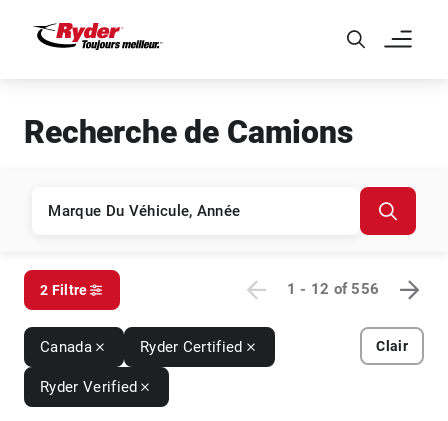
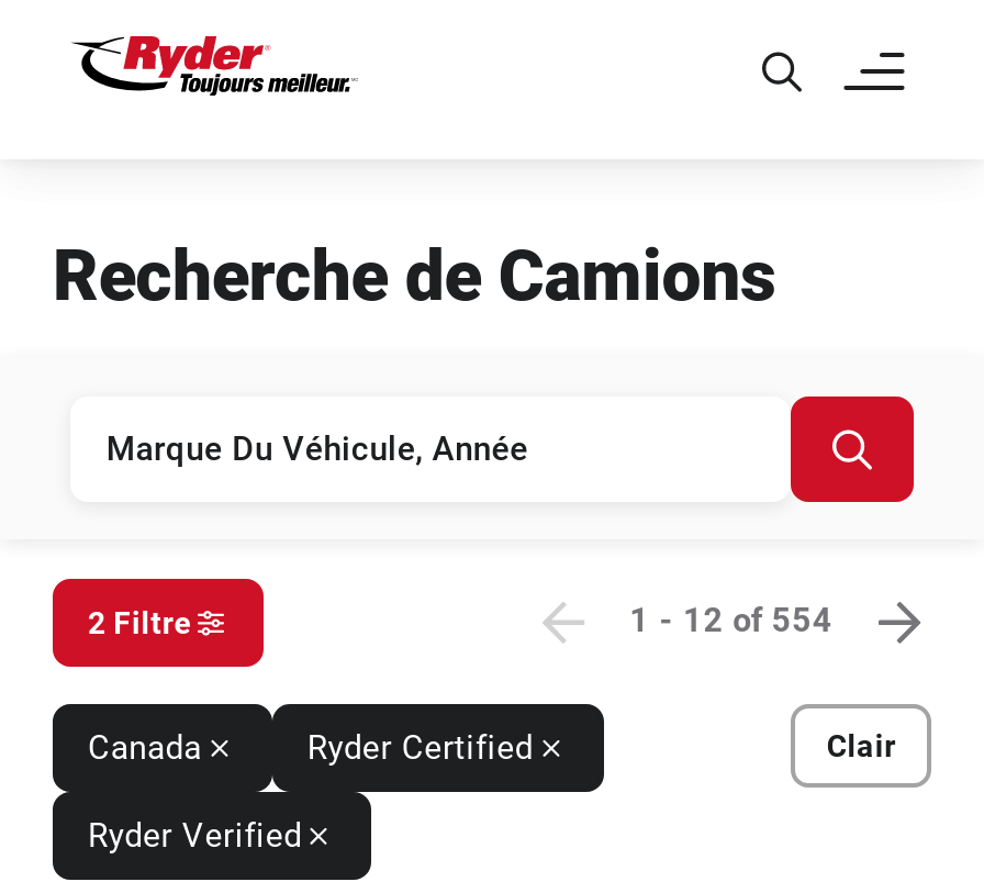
[287,280,379,298] 1 - 12 of 556 -> [630,601,833,641] 1 - 12 of 554

